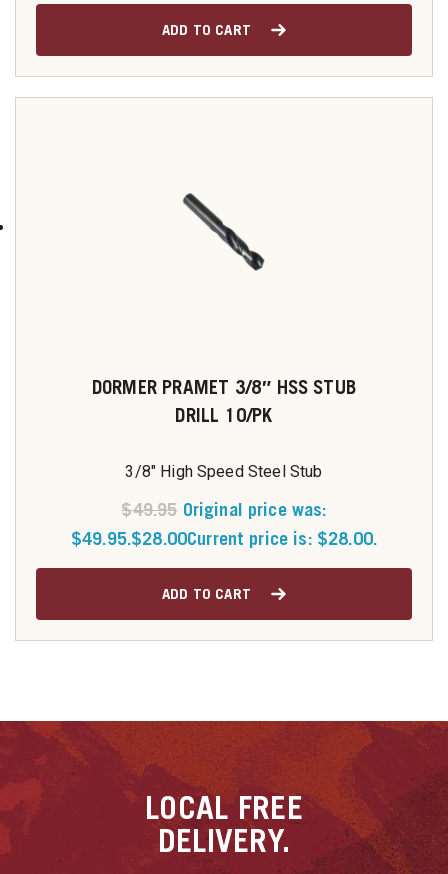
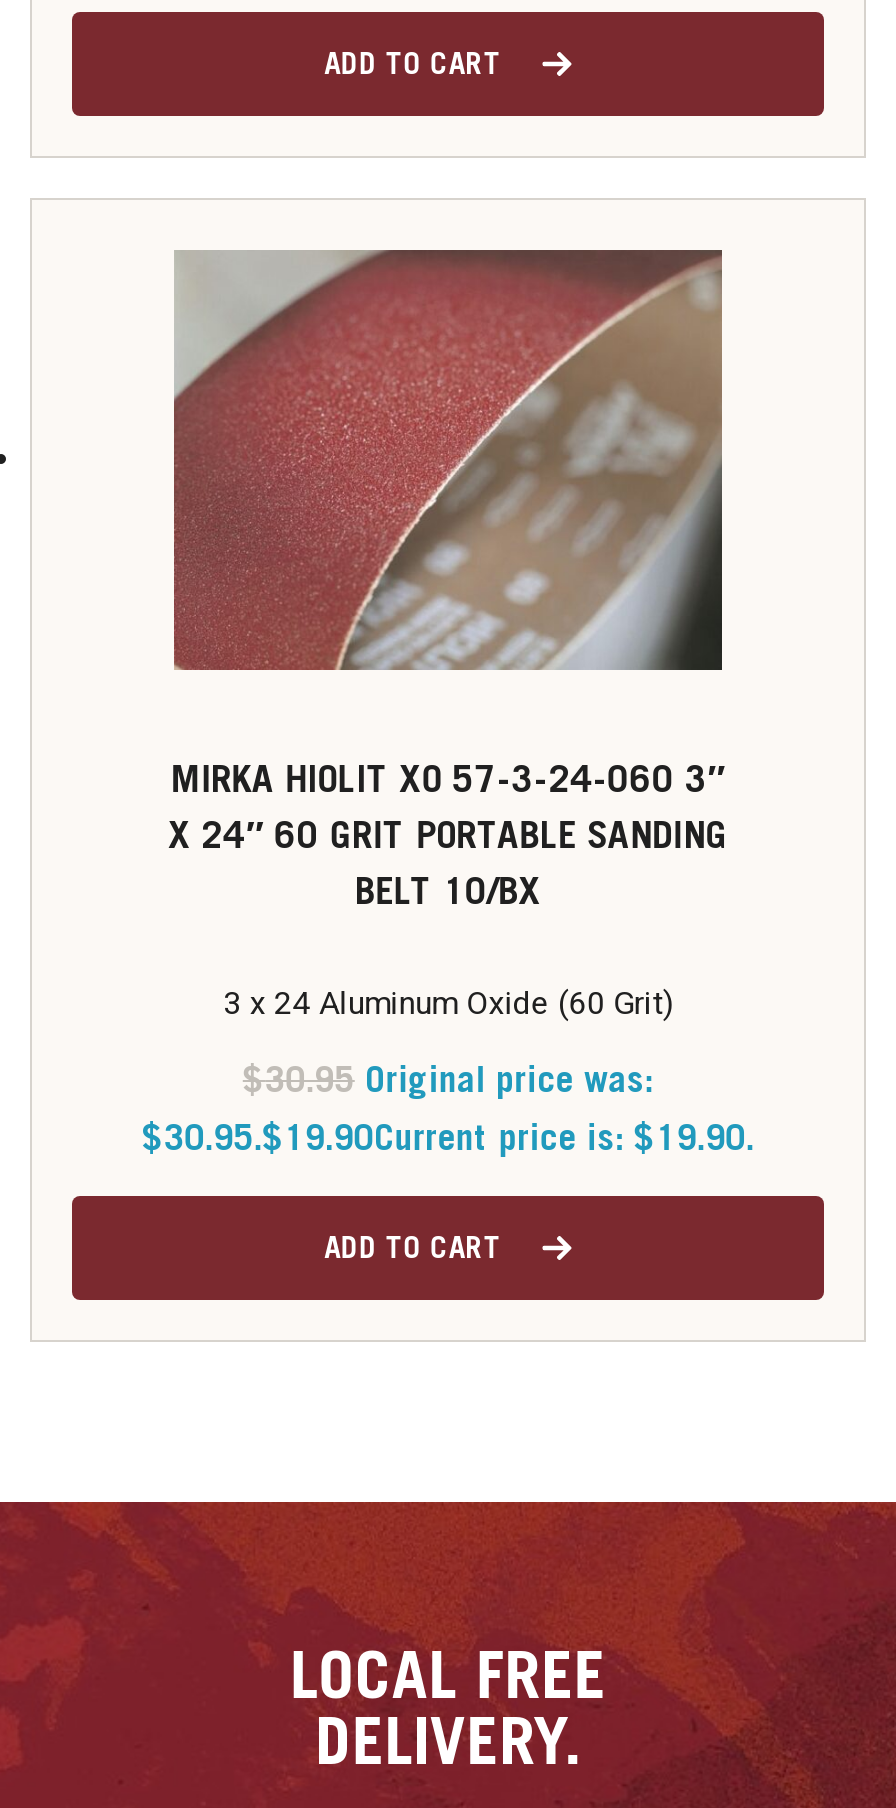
none -> [172,248,724,672] [image]
[92,376,356,426] DORMER PRAMET 3/8″ HSS STUB | DRILL 10/PK -> [168,756,728,912] MIRKA HIOLIT XO 57-3-24-060 3″ | X 24″ 60 GRIT PORTABLE SANDING | BELT 10/BX
[125,462,323,481] 3/8" High Speed Steel Stub -> [223,984,673,1022] 3 x 24 Aluminum Oxide (60 Grit)
[71,499,377,549] $49.95 Original price was: | $49.95.$28.00Current price is: $28.00. -> [142,1058,754,1158] $30.95 Original price was: | $30.95.$19.90Current price is: $19.90.

